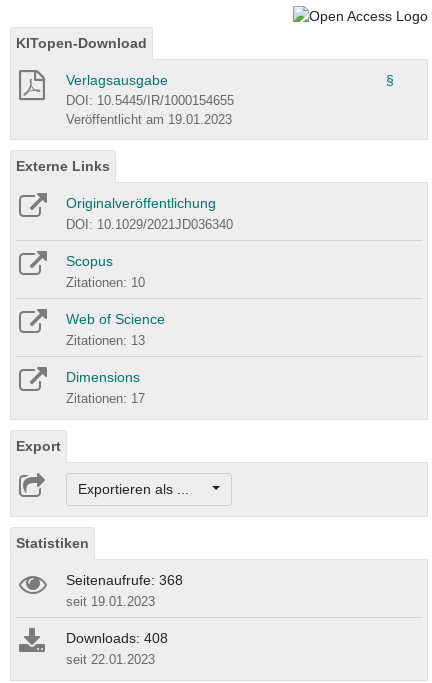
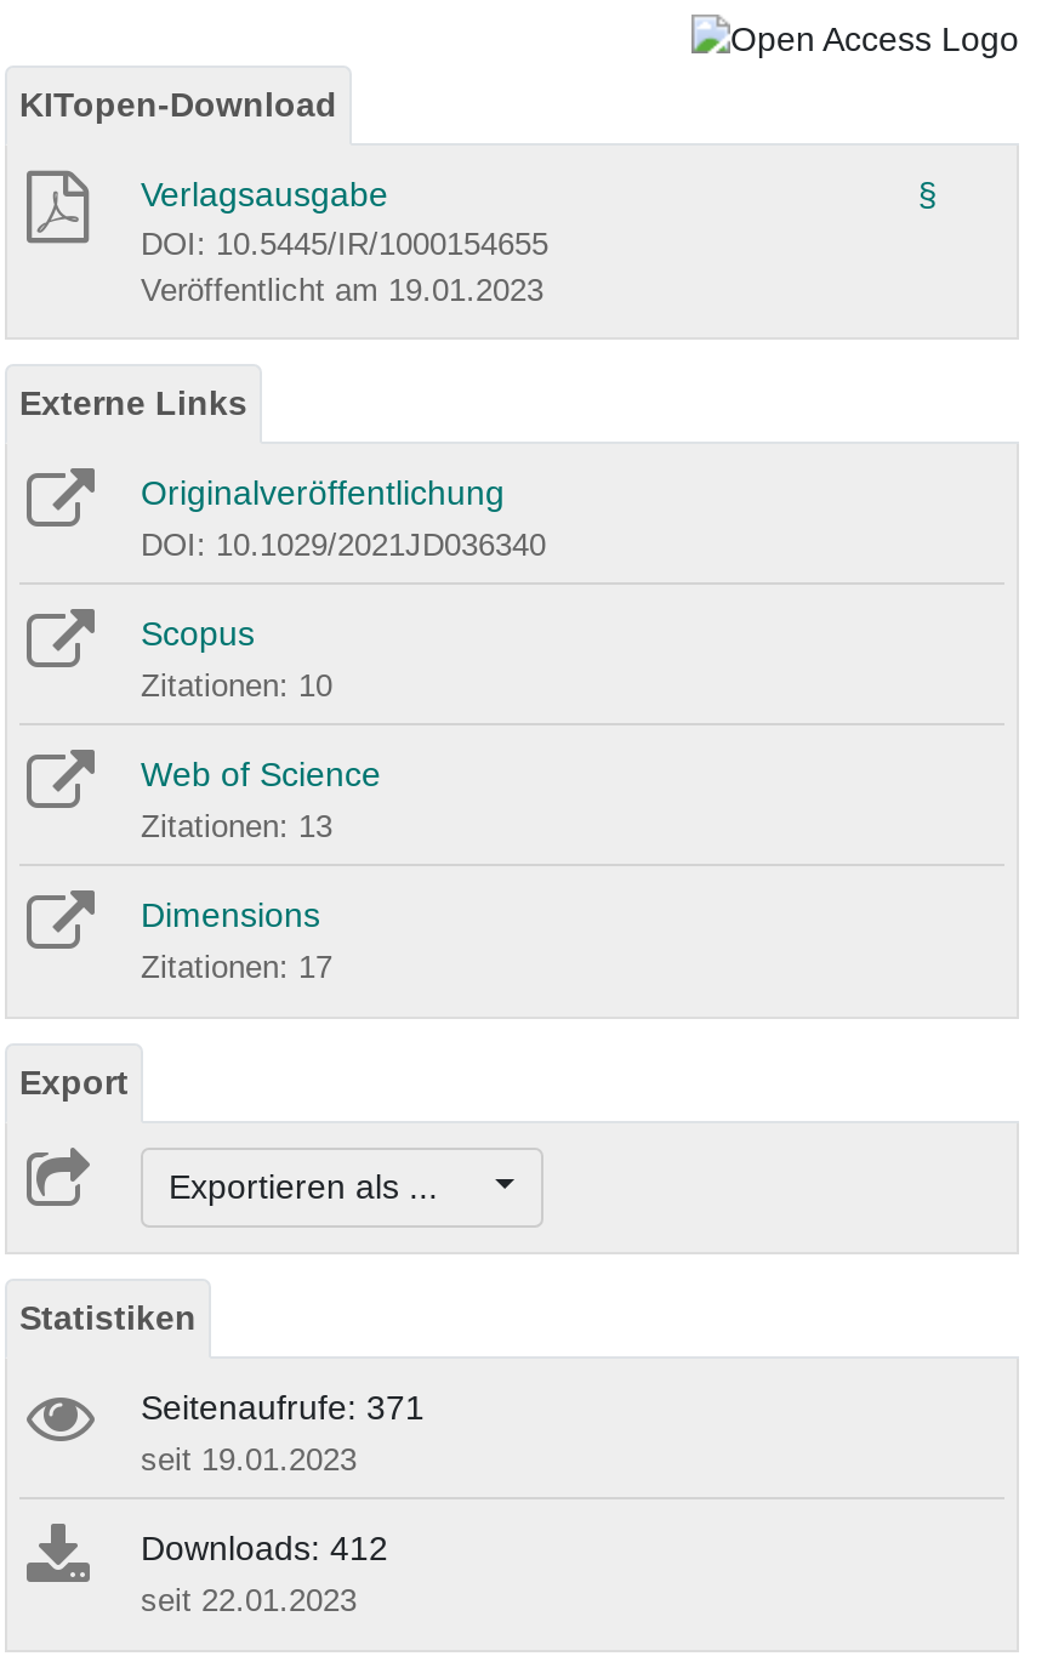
[66,572,183,588] Seitenaufrufe: 368 -> [141,1389,425,1428] Seitenaufrufe: 371
[66,630,168,646] Downloads: 408 -> [141,1530,388,1568] Downloads: 412

